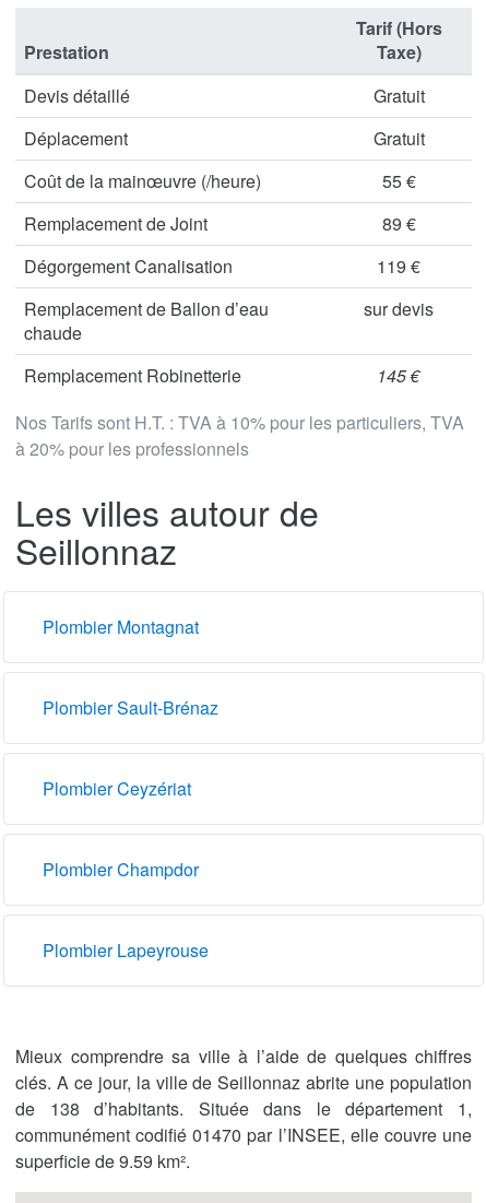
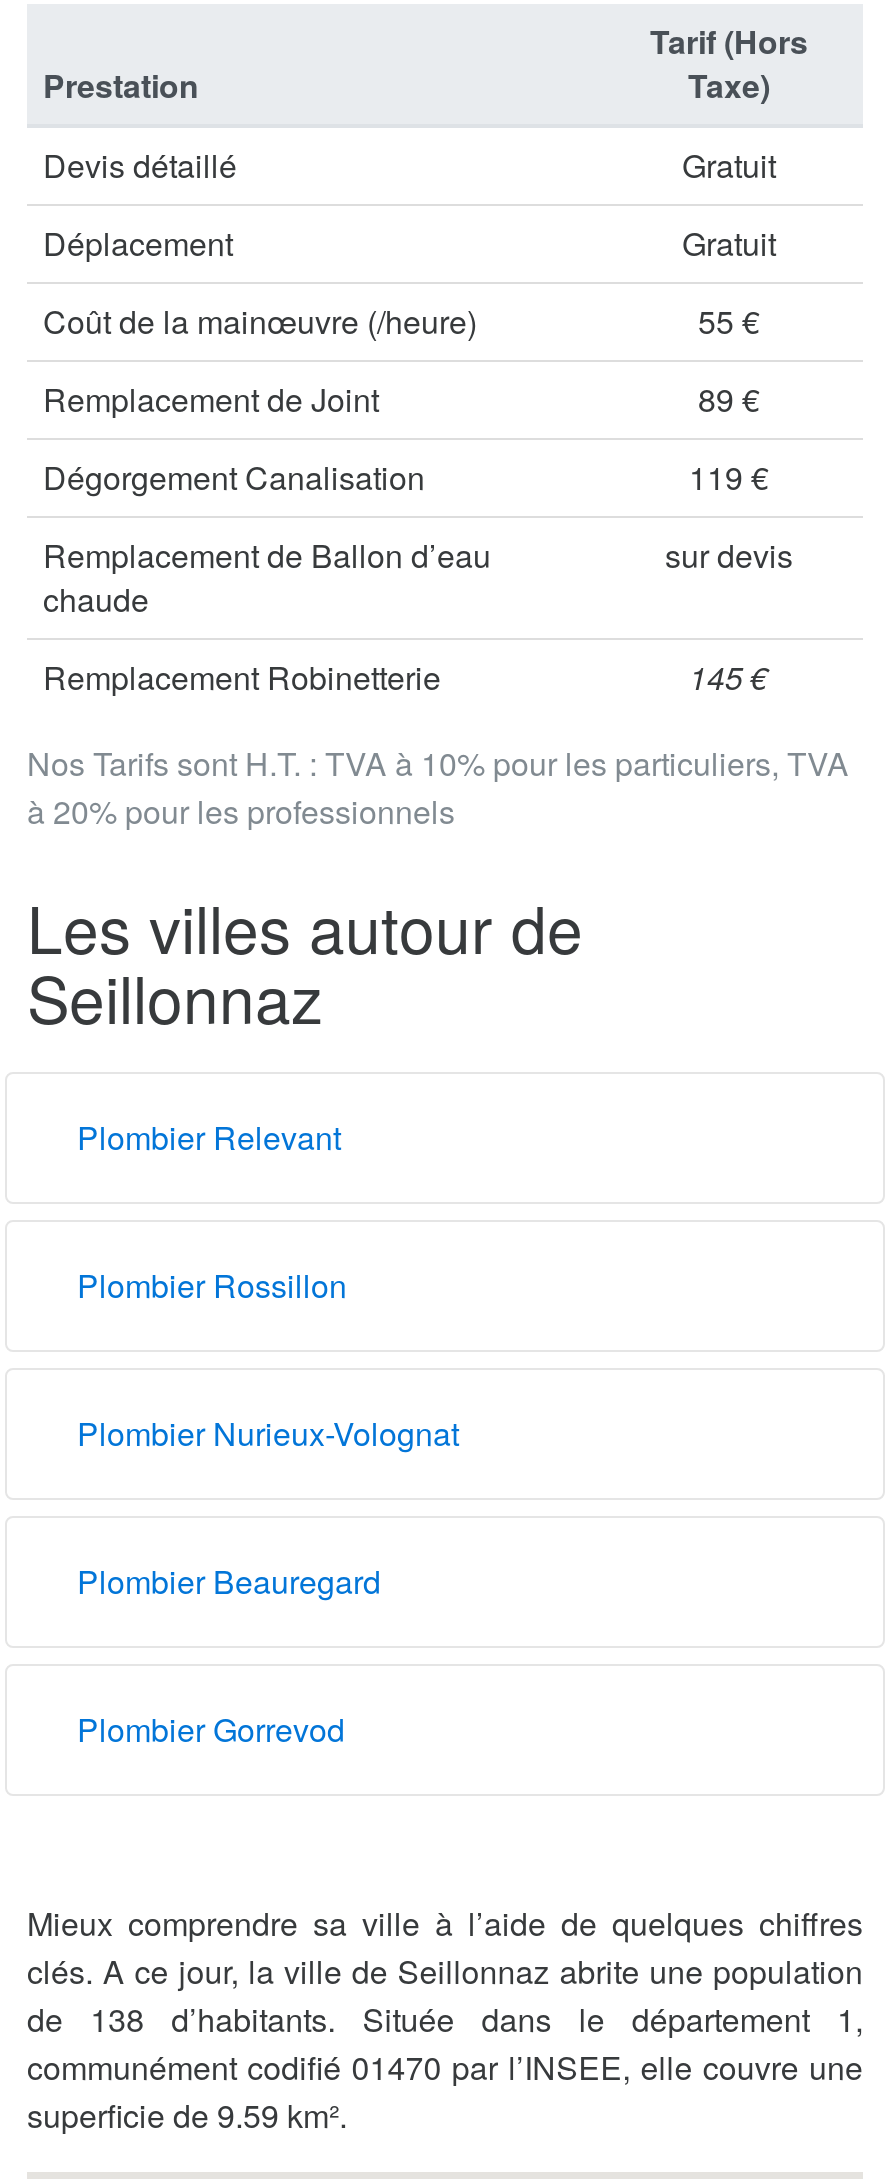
[43,614,199,639] Plombier Montagnat -> [77,1113,341,1159] Plombier Relevant
[43,694,218,720] Plombier Sault-Brénaz -> [77,1261,347,1307] Plombier Rossillon
[43,775,191,800] Plombier Ceyzériat -> [77,1409,459,1455] Plombier Nurieux-Volognat
[43,856,199,881] Plombier Champdor -> [77,1557,381,1603] Plombier Beauregard
[43,937,209,962] Plombier Lapeyrouse -> [77,1705,345,1751] Plombier Gorrevod

